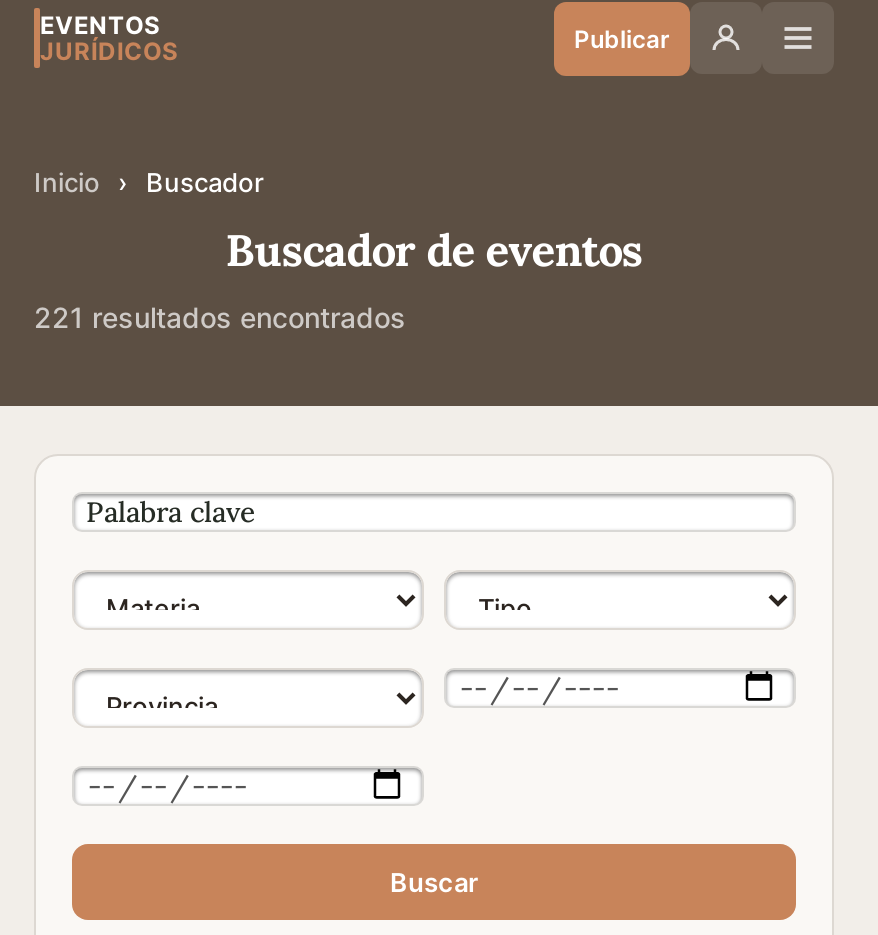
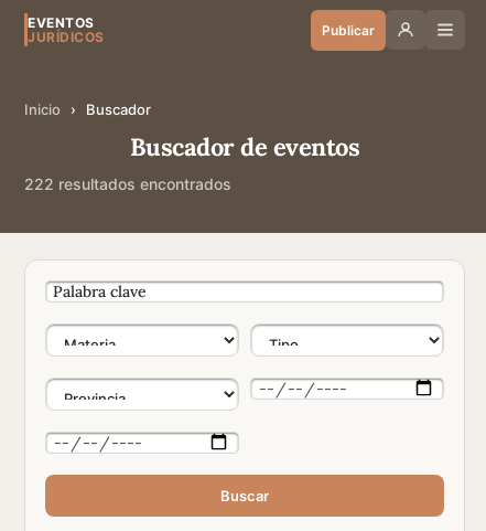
[34,300,406,334] 221 resultados encontrados -> [24,174,231,193] 222 resultados encontrados

